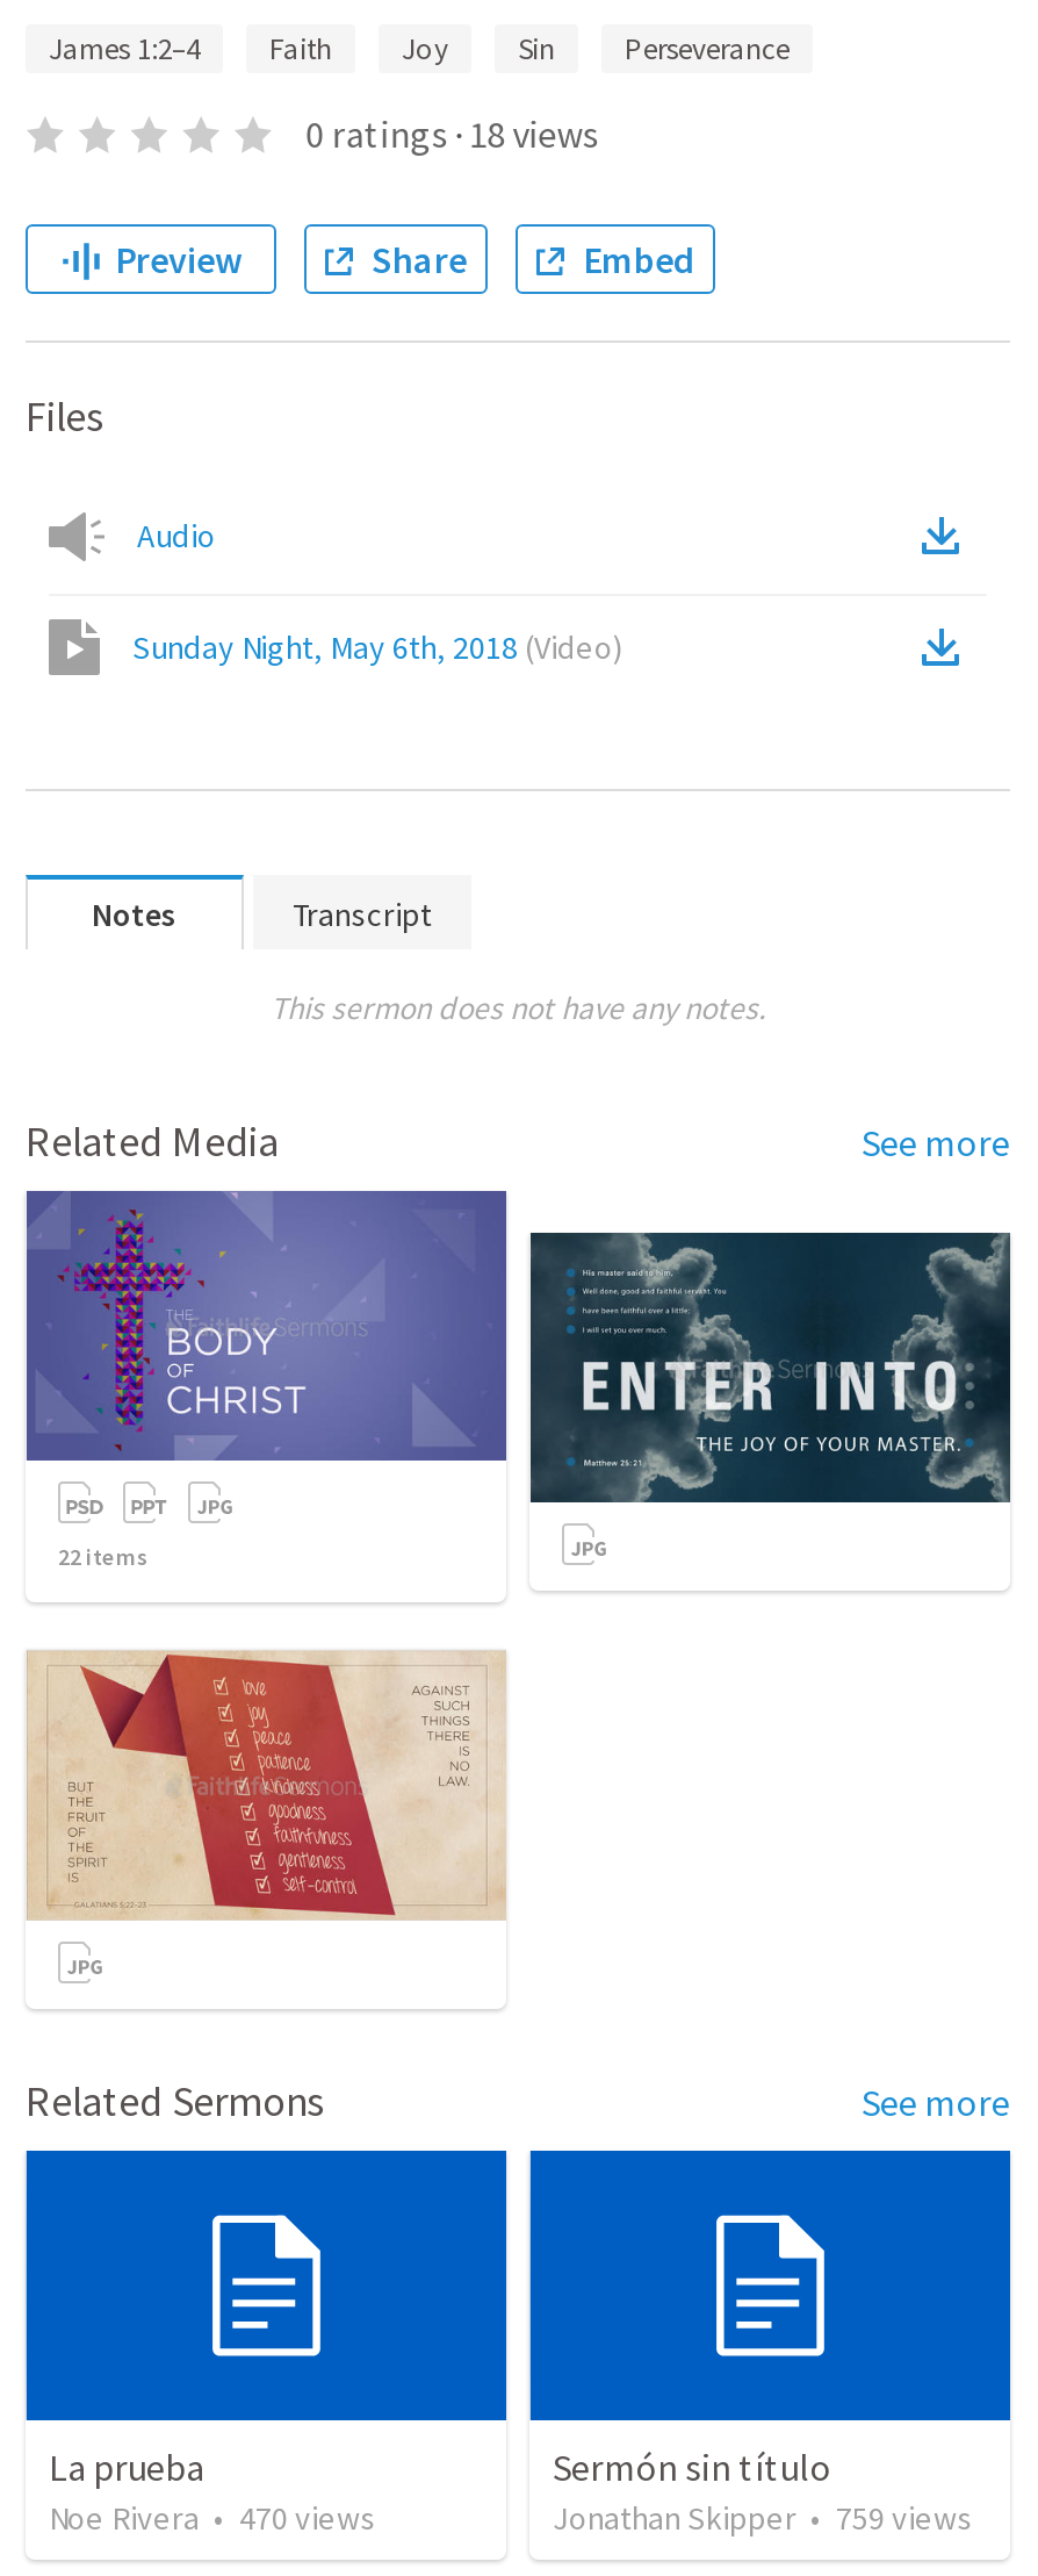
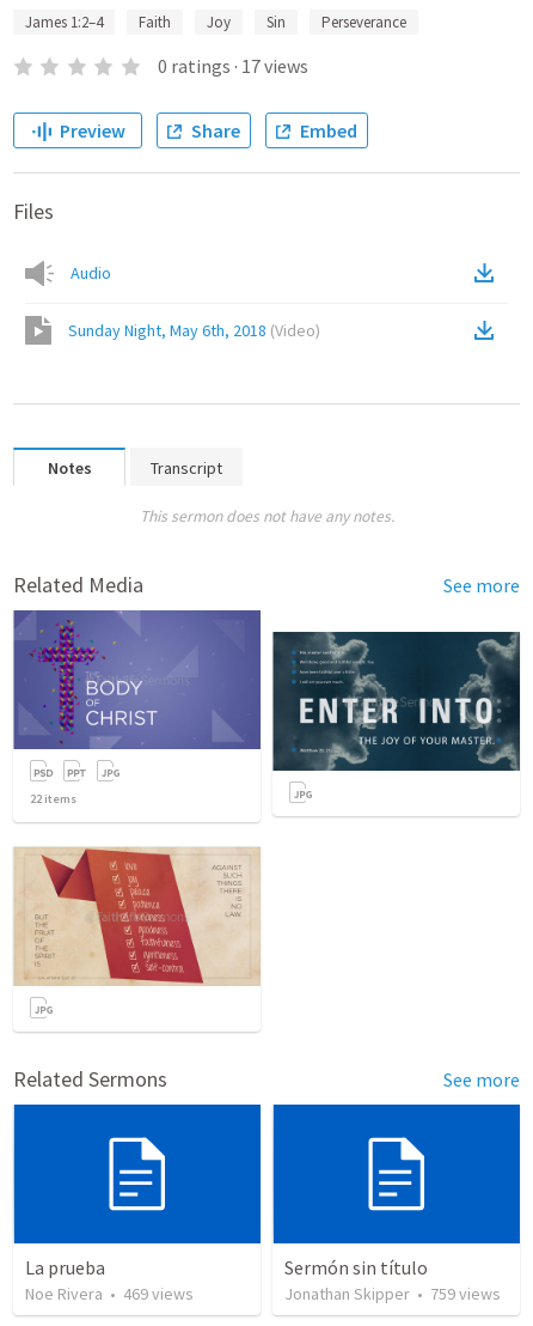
[306,110,598,157] 0 ratings · 18 views -> [157,54,308,78] 0 ratings · 17 views
[49,2498,376,2540] Noe Rivera • 470 views -> [25,1283,194,1305] Noe Rivera • 469 views

